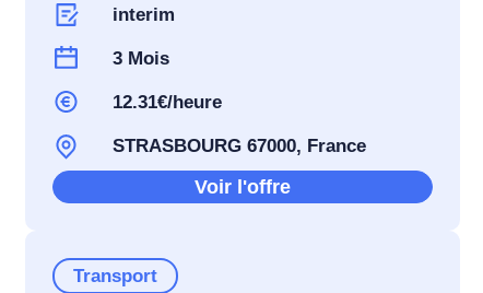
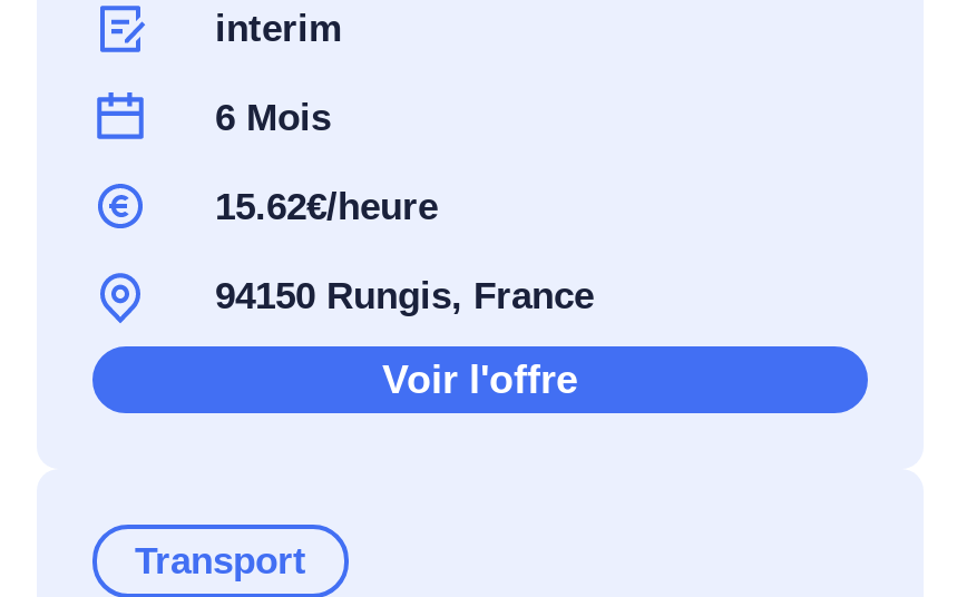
[113,48,169,69] 3 Mois -> [215,98,331,140] 6 Mois
[113,92,222,112] 12.31€/heure -> [215,187,438,229] 15.62€/heure
[113,135,366,156] STRASBOURG 67000, France -> [215,276,594,318] 94150 Rungis, France

